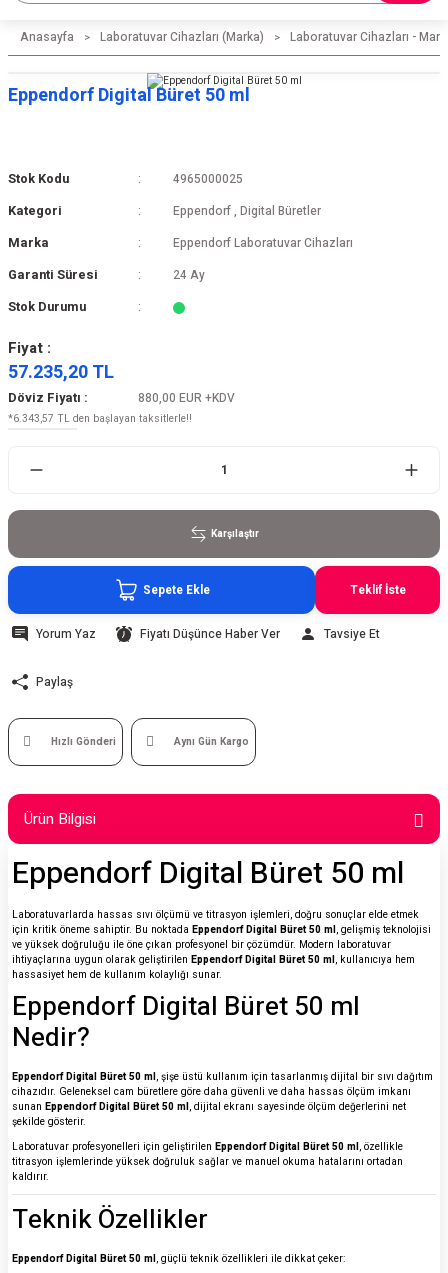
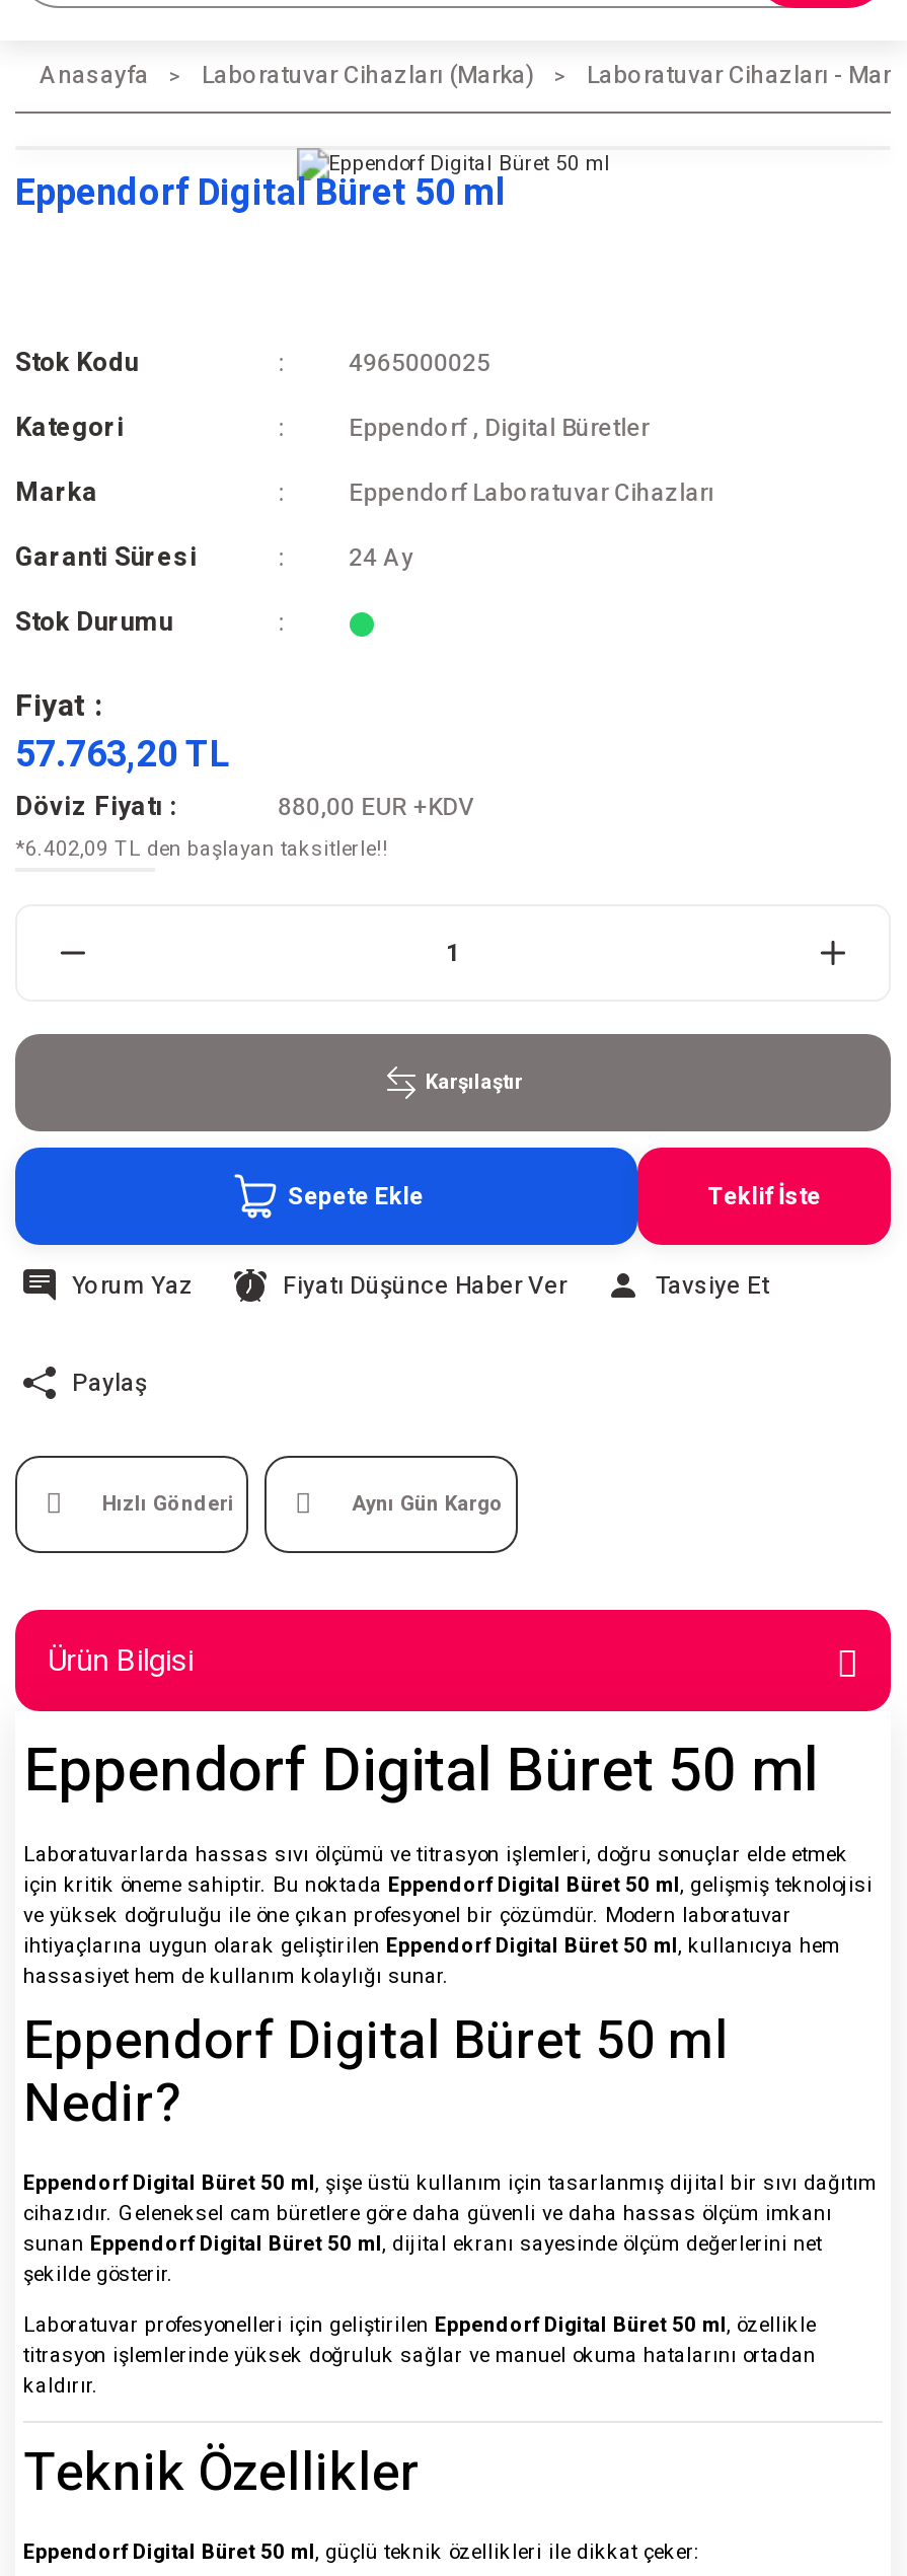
[8,359,114,386] 57.235,20 TL -> [15,728,230,783] 57.763,20 TL
[8,411,192,426] *6.343,57 TL den başlayan taksitlerle!! -> [15,833,388,864] *6.402,09 TL den başlayan taksitlerle!!

